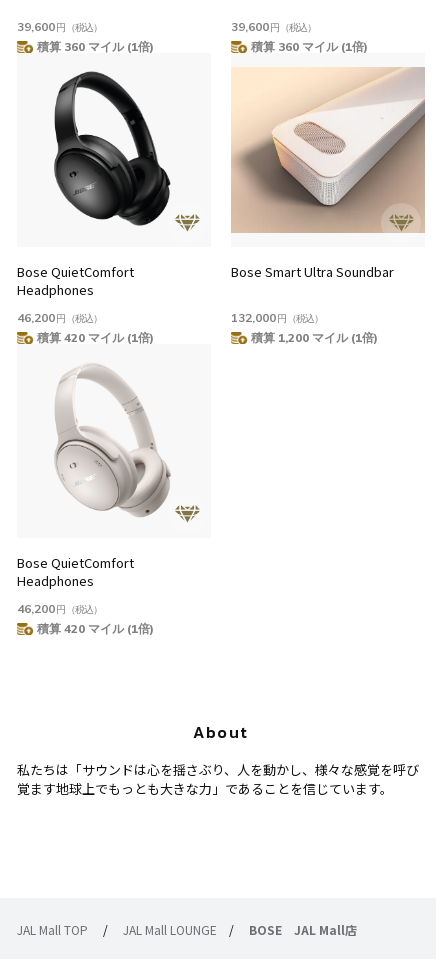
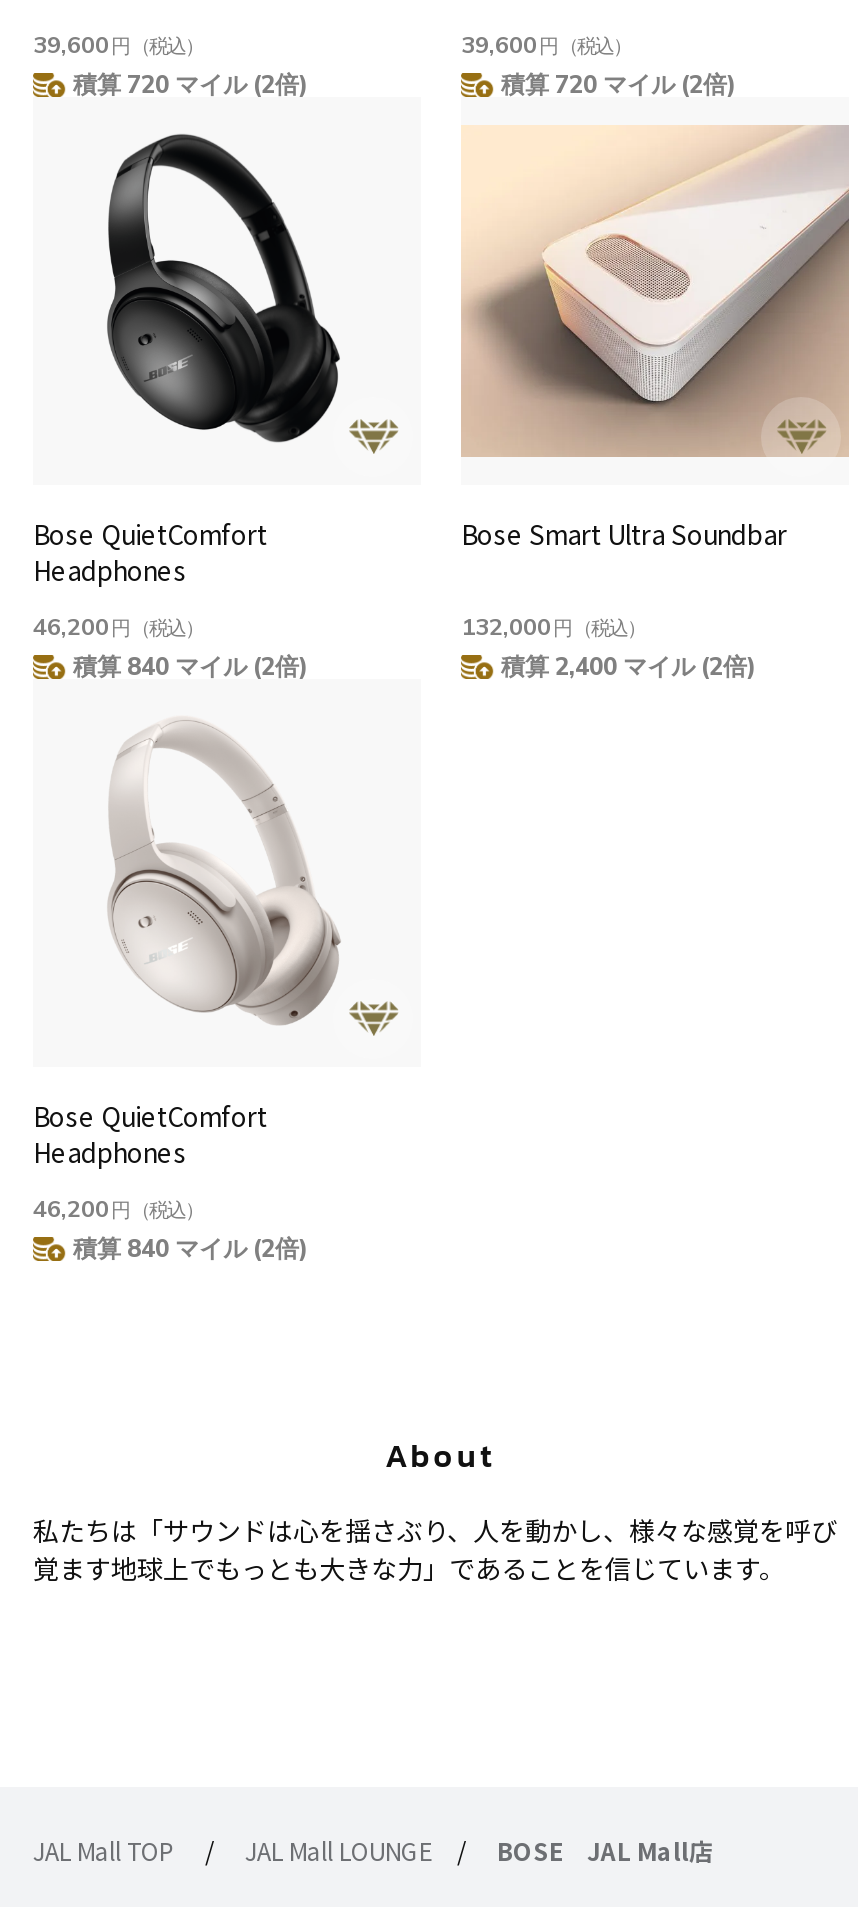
[37,39,154,54] 積算 360 マイル (1倍) -> [73,69,307,99] 積算 720 マイル (2倍)
[251,39,368,54] 積算 360 マイル (1倍) -> [501,69,735,99] 積算 720 マイル (2倍)
[37,330,154,345] 積算 420 マイル (1倍) -> [73,651,307,681] 積算 840 マイル (2倍)
[251,330,378,345] 積算 1,200 マイル (1倍) -> [501,651,755,681] 積算 2,400 マイル (2倍)
[37,621,154,636] 積算 420 マイル (1倍) -> [73,1233,307,1263] 積算 840 マイル (2倍)

